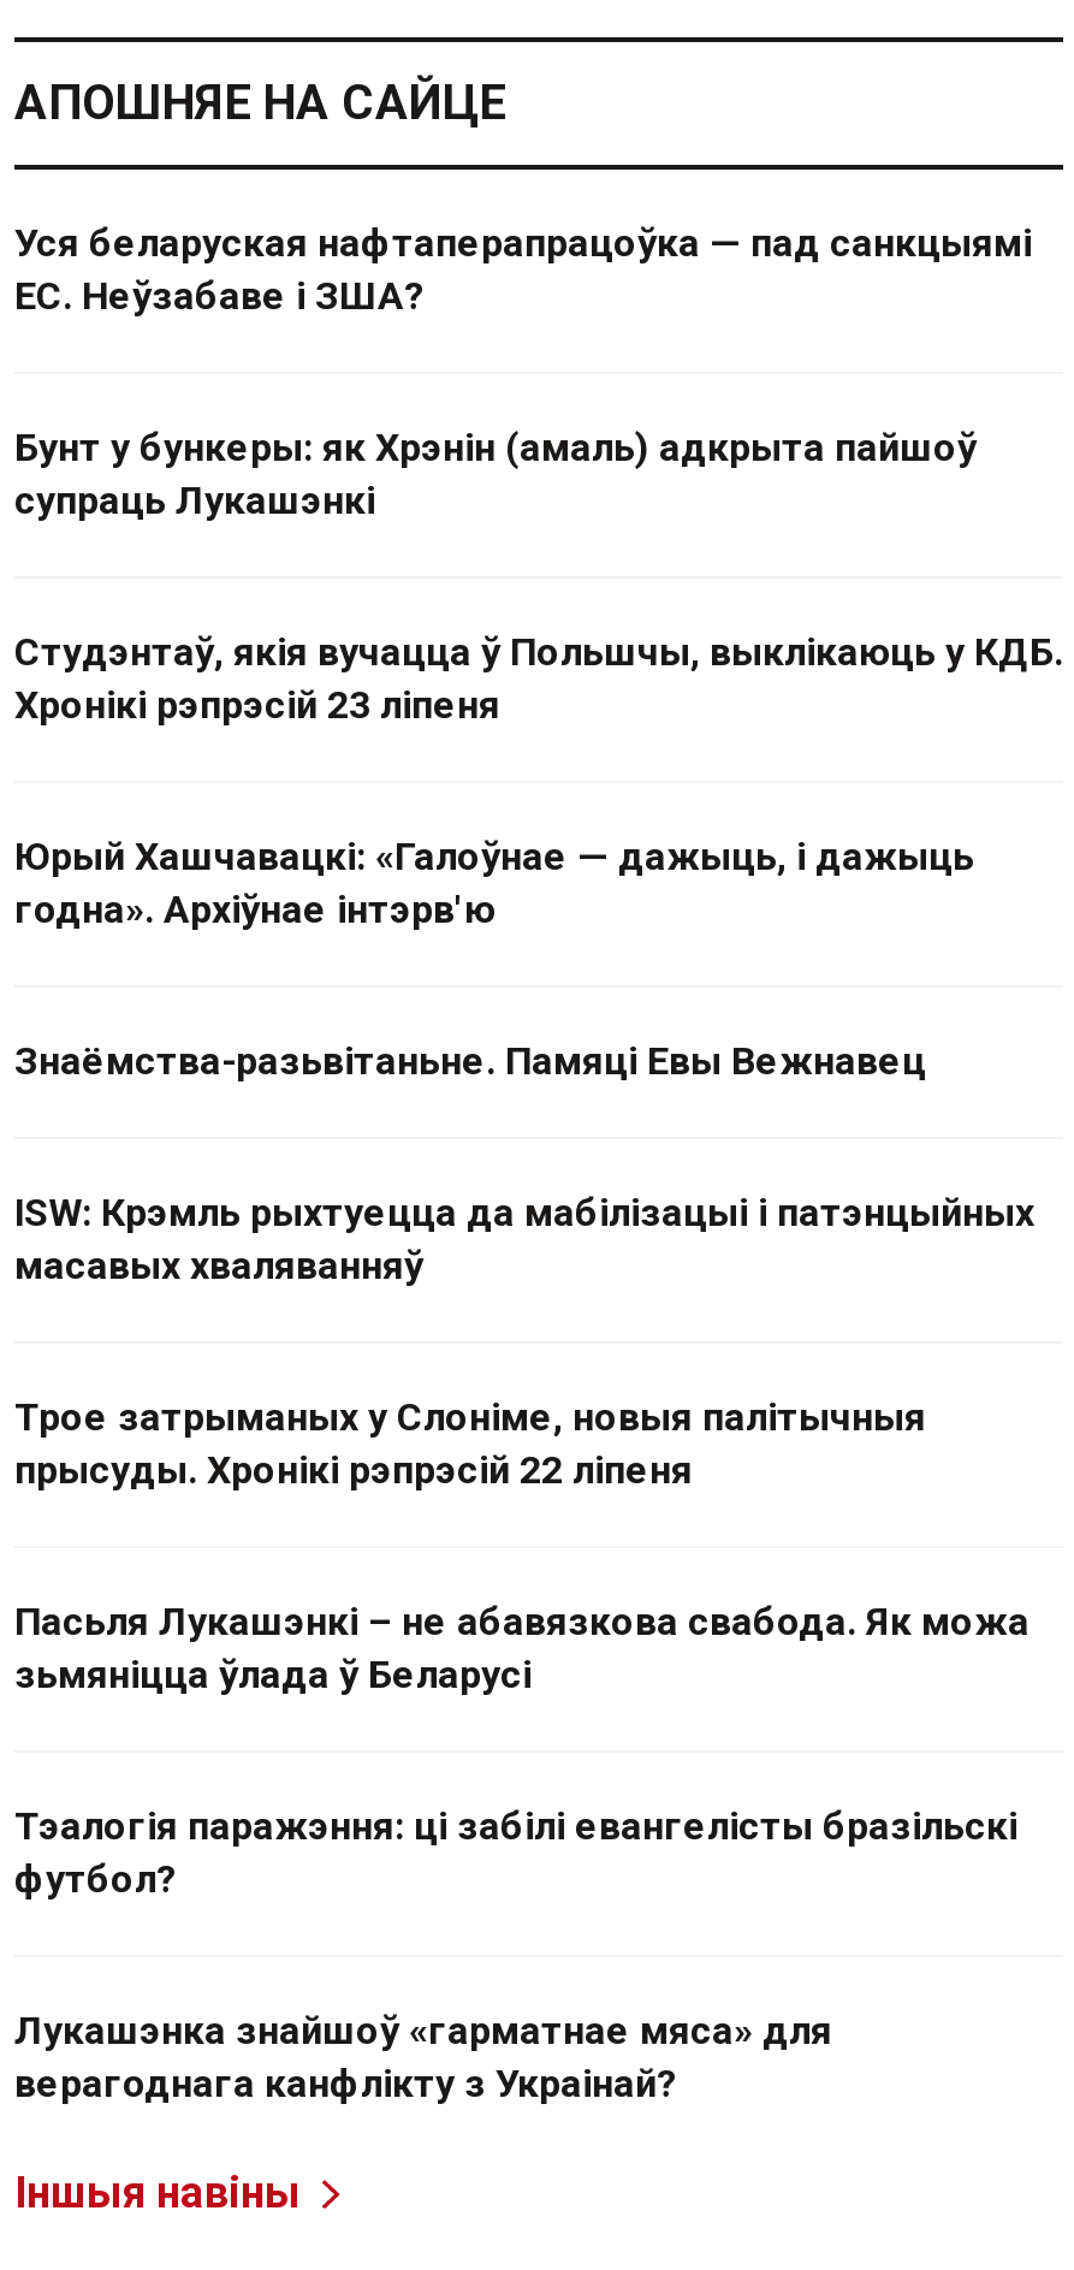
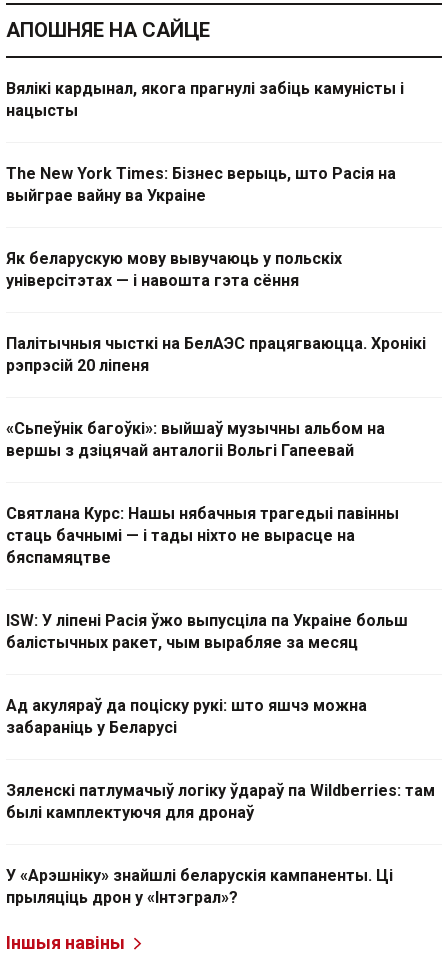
[14,219,1032,318] Уся беларуская нафтаперапрацоўка — пад санкцыямі | ЕС. Неўзабаве і ЗША? -> [6,79,404,120] Вялікі кардынал, якога прагнулі забіць камуністы і | нацысты
[14,424,977,522] Бунт у бункеры: як Хрэнін (амаль) адкрыта пайшоў | супраць Лукашэнкі -> [6,164,396,205] The New York Times: Бізнес верыць, што Расія на | выйграе вайну ва Украіне
[14,628,1063,727] Студэнтаў, якія вучацца ў Польшчы, выклікаюць у КДБ. | Хронікі рэпрэсій 23 ліпеня -> [6,249,342,290] Як беларускую мову вывучаюць у польскіх | універсітэтах — і навошта гэта сёння
[14,833,974,931] Юрый Хашчавацкі: «Галоўнае — дажыць, і дажыць | годна». Архіўнае інтэрв'ю -> [6,334,426,375] Палітычныя чысткі на БелАЭС працягваюцца. Хронікі | рэпрэсій 20 ліпеня
[14,1037,926,1083] Знаёмства-разьвітаньне. Памяці Евы Вежнавец -> [6,419,385,460] «Сьпеўнік багоўкі»: выйшаў музычны альбом на | вершы з дзіцячай анталогіі Вольгі Гапеевай
[14,1189,1034,1287] ISW: Крэмль рыхтуецца да мабілізацыі і патэнцыйных | масавых хваляванняў -> [6,504,399,567] Святлана Курс: Нашы нябачныя трагедыі павінны | стаць бачнымі — і тады ніхто не вырасце на | бяспамяцтве
[14,1393,926,1492] Трое затрыманых у Слоніме, новыя палітычныя | прысуды. Хронікі рэпрэсій 22 ліпеня -> [6,611,408,652] ISW: У ліпені Расія ўжо выпусціла па Украіне больш | балістычных ракет, чым вырабляе за месяц
[14,1598,1030,1696] Пасьля Лукашэнкі – не абавязкова свабода. Як можа | зьмяніцца ўлада ў Беларусі -> [6,696,367,737] Ад акуляраў да поціску рукі: што яшчэ можна | забараніць у Беларусі
[14,1802,1017,1901] Тэалогія паражэння: ці забілі евангелісты бразільскі | футбол? -> [6,781,435,822] Зяленскі патлумачыў логіку ўдараў па Wildberries: там | былі камплектуючя для дронаў
[14,2007,832,2105] Лукашэнка знайшоў «гарматнае мяса» для | верагоднага канфлікту з Украінай? -> [6,866,393,907] У «Арэшніку» знайшлі беларускія кампаненты. Ці | прыляціць дрон у «Інтэграл»?

